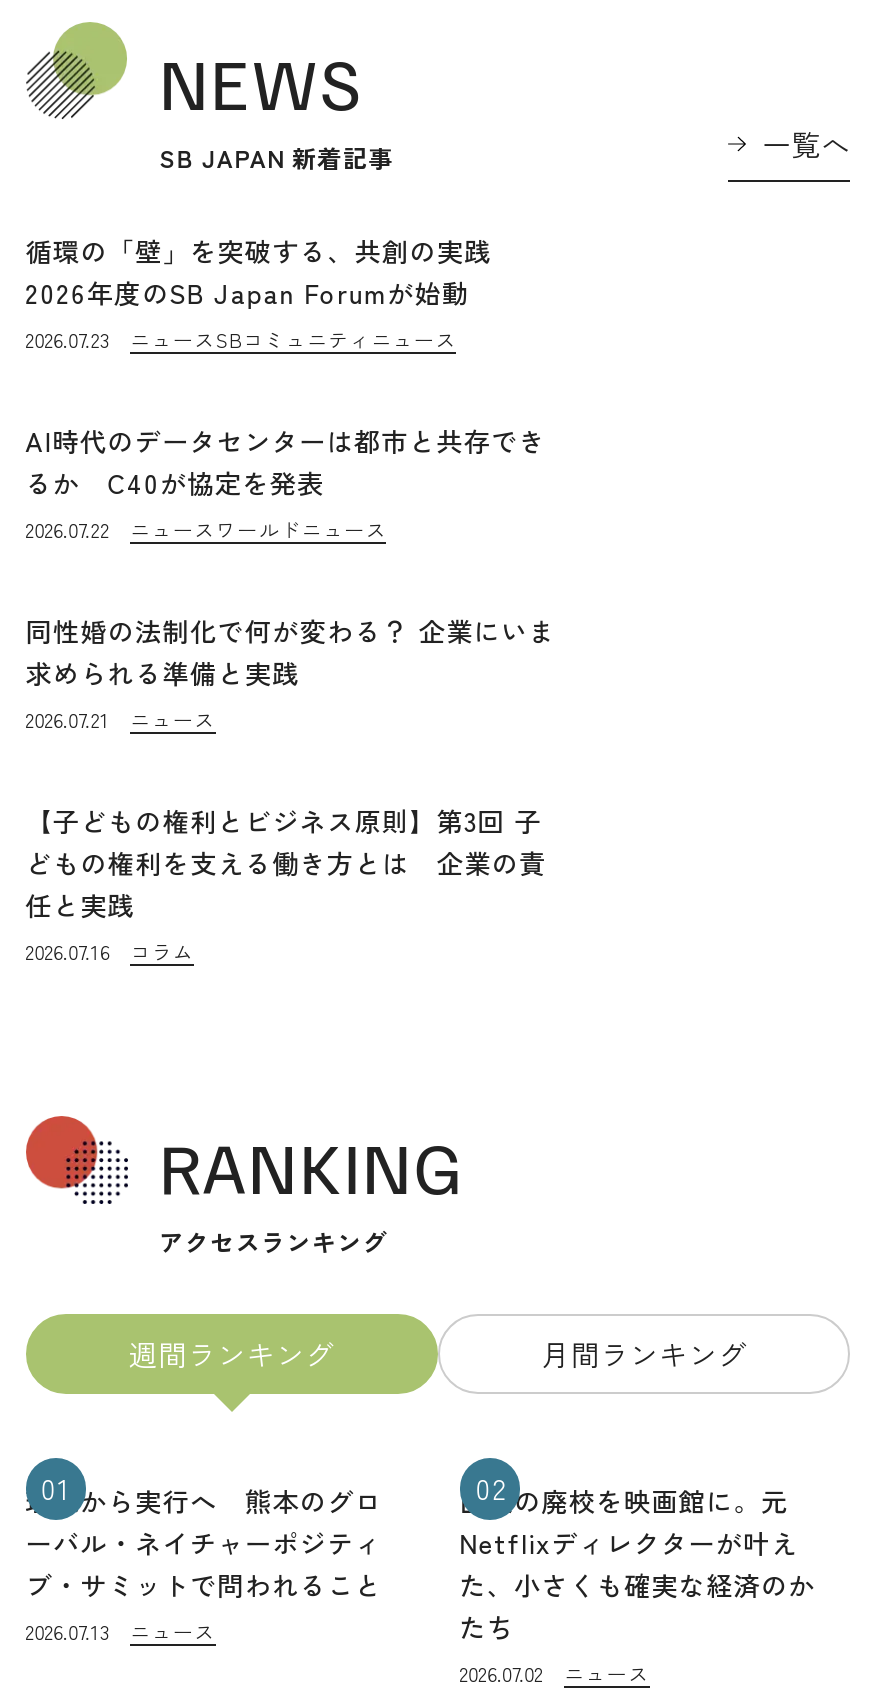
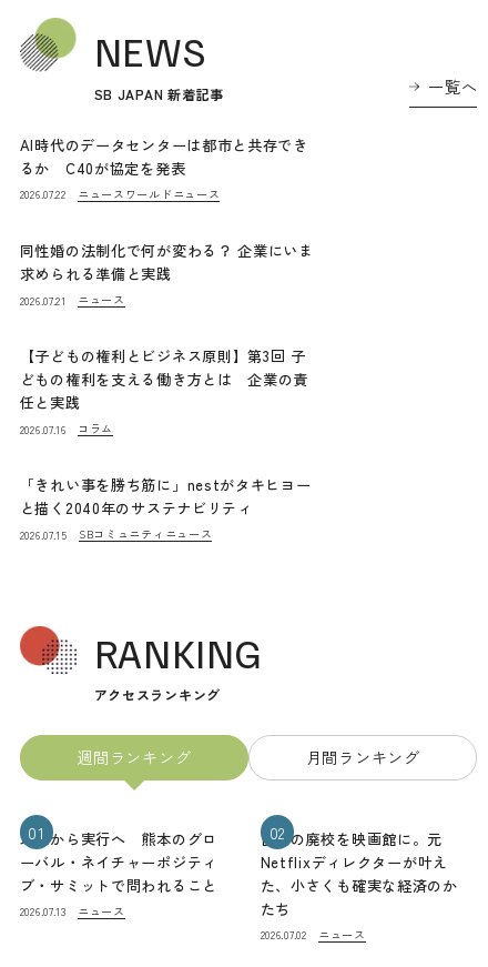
[25,231,519,354] 循環の「壁」を突破する、共創の実践 | 2026年度のSB Japan Forumが始動 | 2026.07.23 | ニュースSBコミュニティニュース -> none
moved [25,422,556,966] -> [20,135,314,437]: AI時代のデータセンターは都市と共存でき | るか C40が協定を発表 | 2026.07.22 | ... | 2026.07.16 | コラム
none -> [20,475,311,543] 「きれい事を勝ち筋に」nestがタキヒヨー | と描く2040年のサステナビリティ | 2026.07.15 | SBコミュニティニュース

